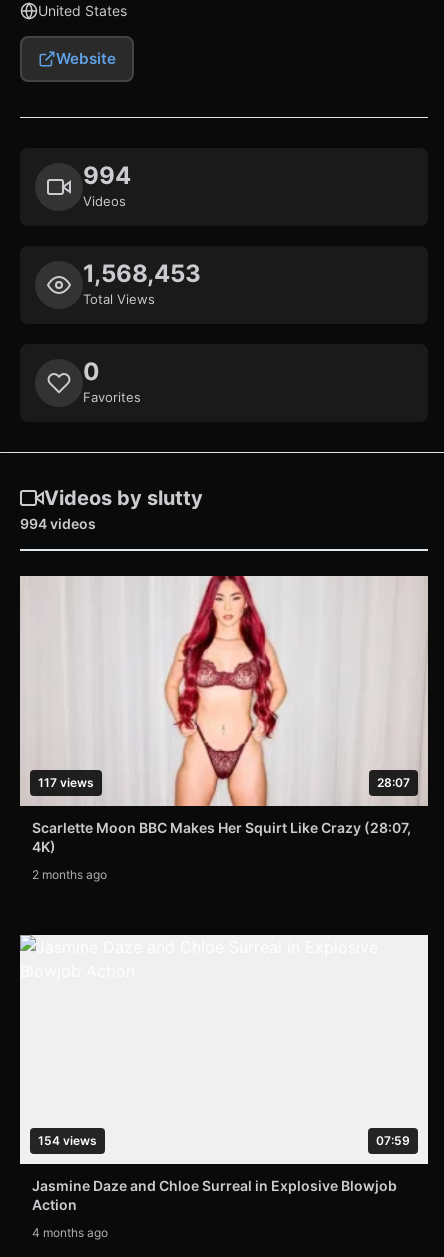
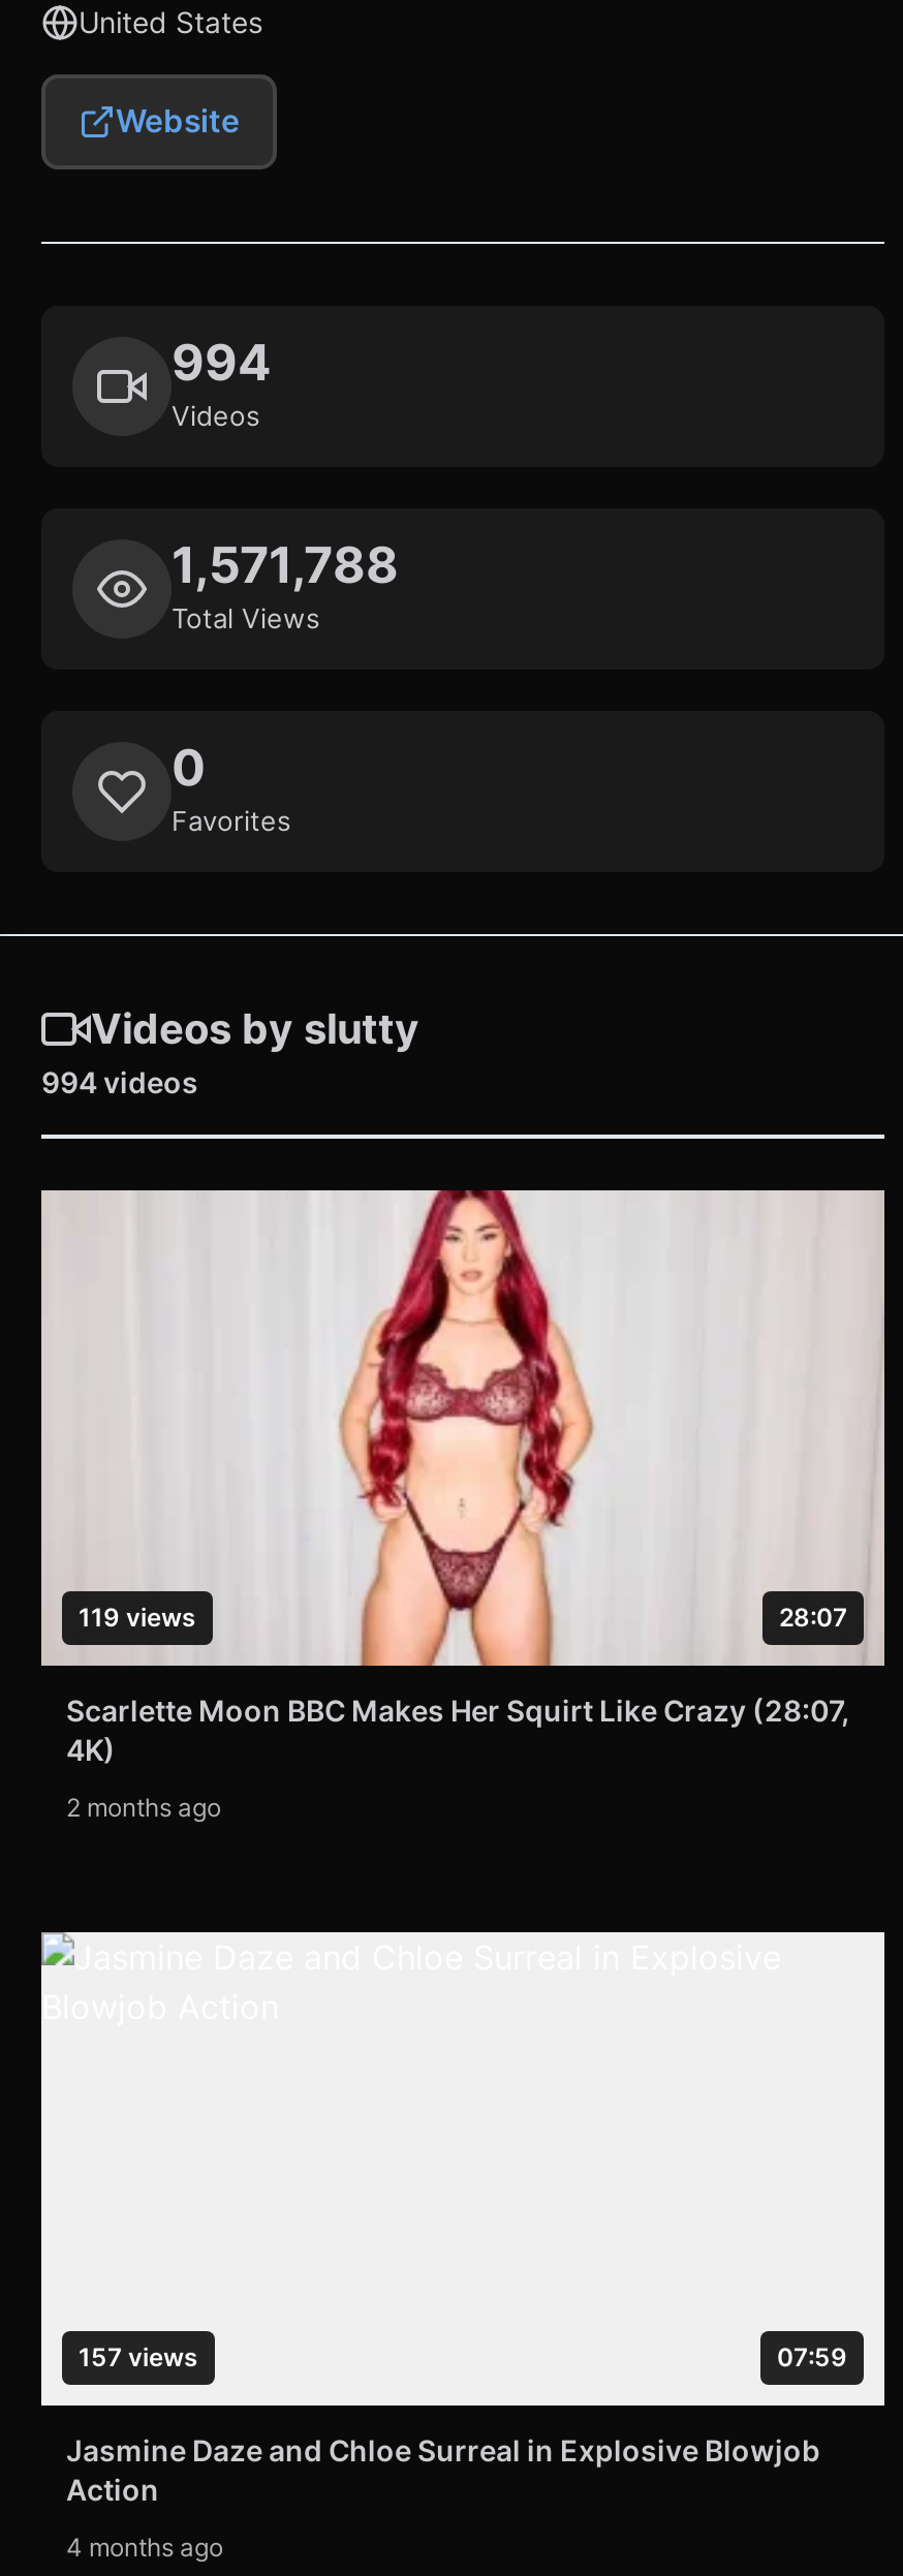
[83,258,201,287] 1,568,453 -> [172,534,399,594] 1,571,788
[38,774,94,789] 117 views -> [79,1601,196,1632] 119 views
[38,1133,97,1148] 154 views -> [79,2341,198,2372] 157 views

